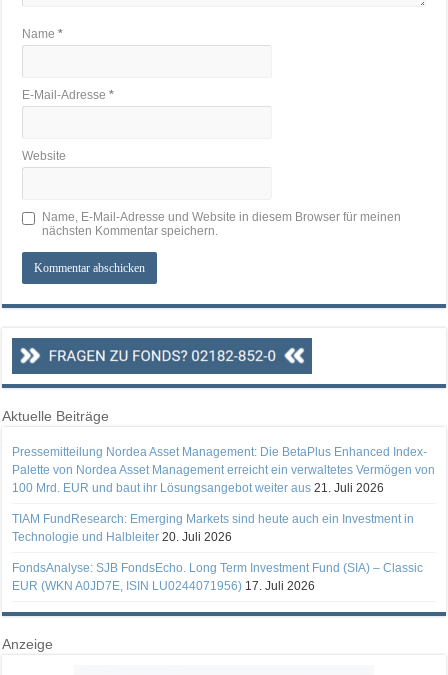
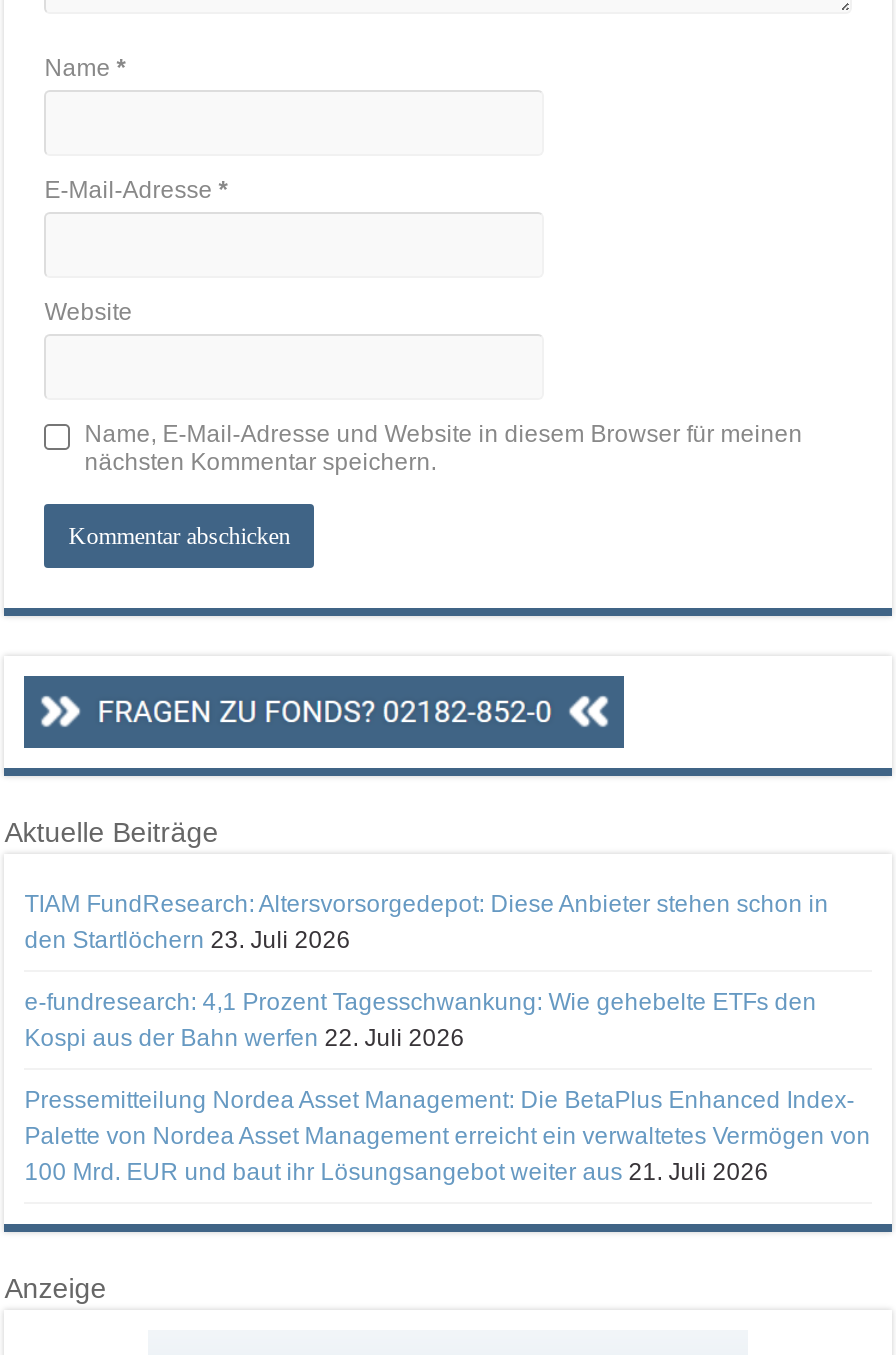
none -> [24,890,828,1052] TIAM FundResearch: Altersvorsorgedepot: Diese Anbieter stehen schon in | den Startlöchern 23. Juli 2026 | e-fundresearch: 4,1 Prozent Tagesschwankung: Wie gehebelte ETFs den | Kospi aus der Bahn werfen 22. Juli 2026
moved [12,445,435,495] -> [24,1086,870,1186]: Pressemitteilung Nordea Asset Management: Die BetaPlus Enhanced Index- | Palette von Nordea Asset Management erreicht ein verwaltetes Vermögen von | 100 Mrd. EUR und baut ihr Lösungsangebot weiter aus 21. Juli 2026
[12,512,423,593] TIAM FundResearch: Emerging Markets sind heute auch ein Investment in | Technologie und Halbleiter 20. Juli 2026 | FondsAnalyse: SJB FondsEcho. Long Term Investment Fund (SIA) – Classic | EUR (WKN A0JD7E, ISIN LU0244071956) 17. Juli 2026 -> none

